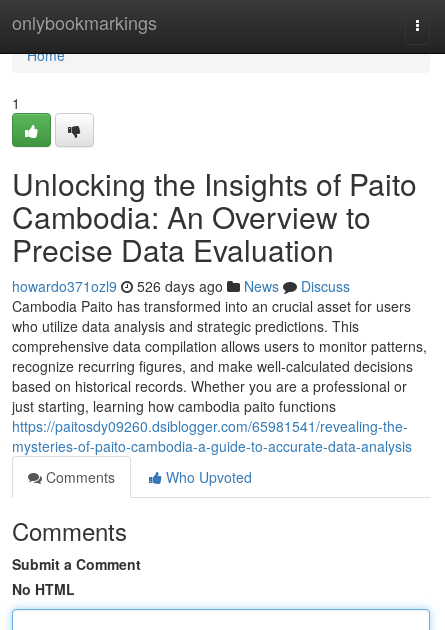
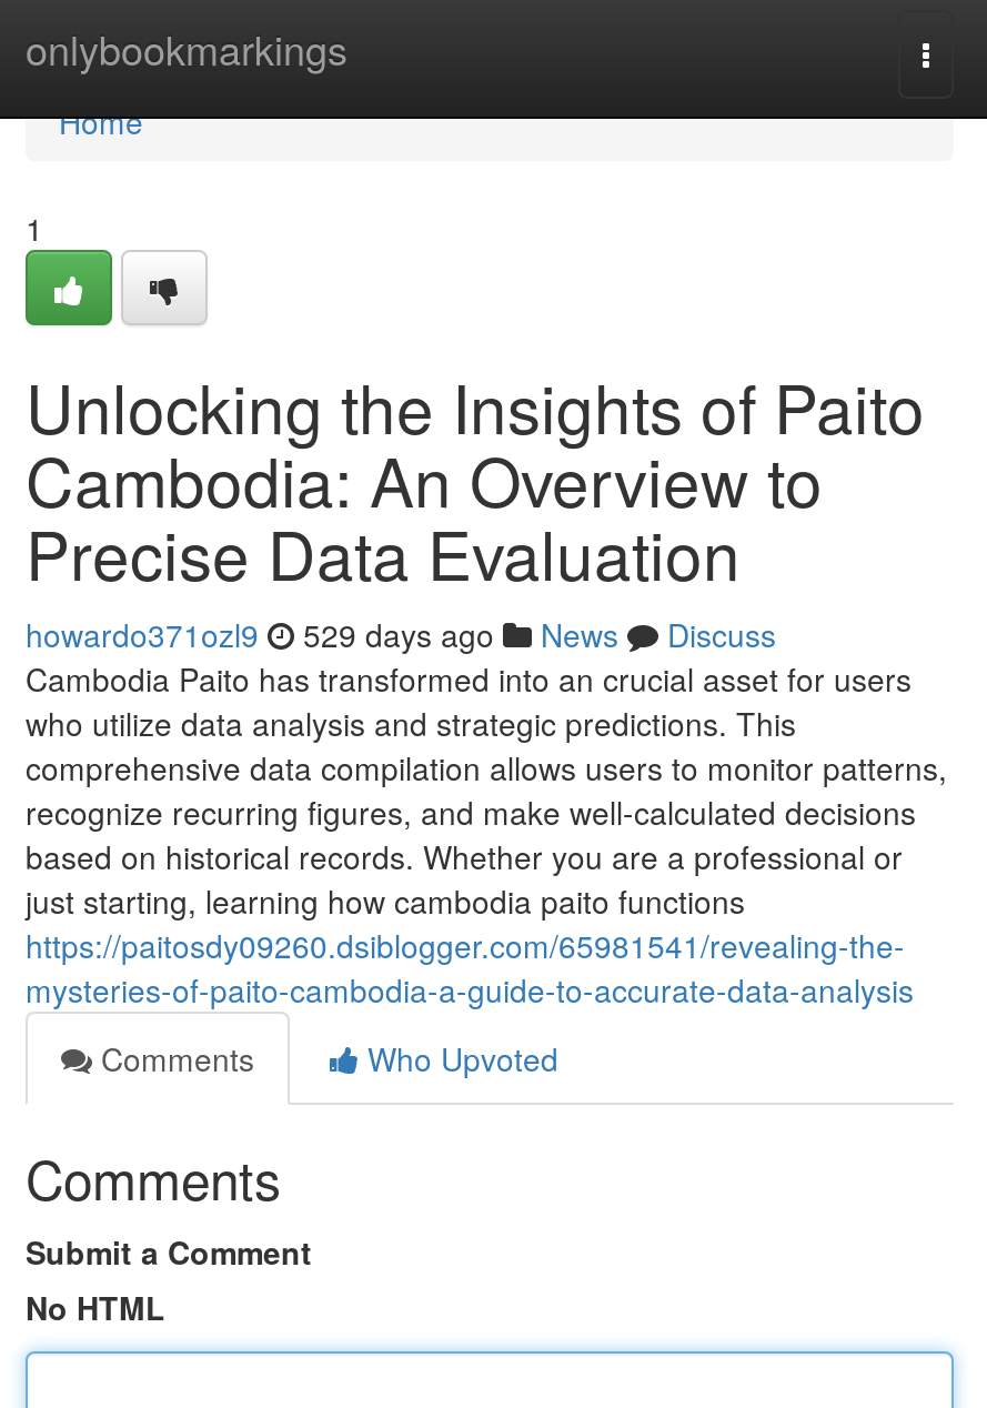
[12,276,350,296] howardo371ozl9 526 days ago News Discuss -> [26,612,776,656] howardo371ozl9 529 days ago News Discuss

